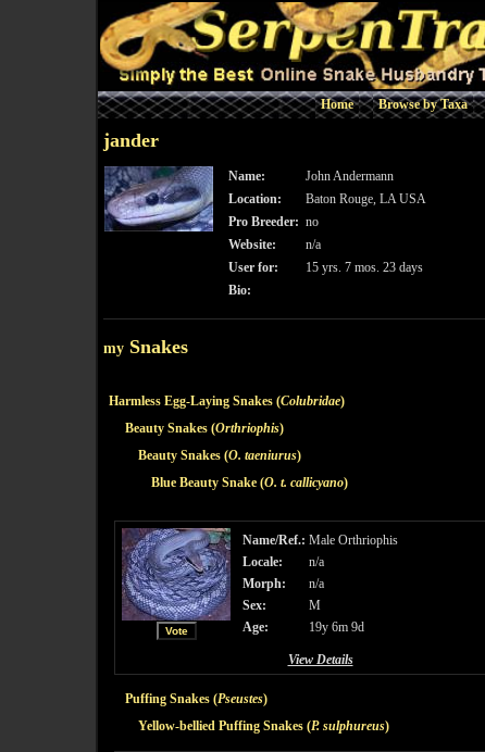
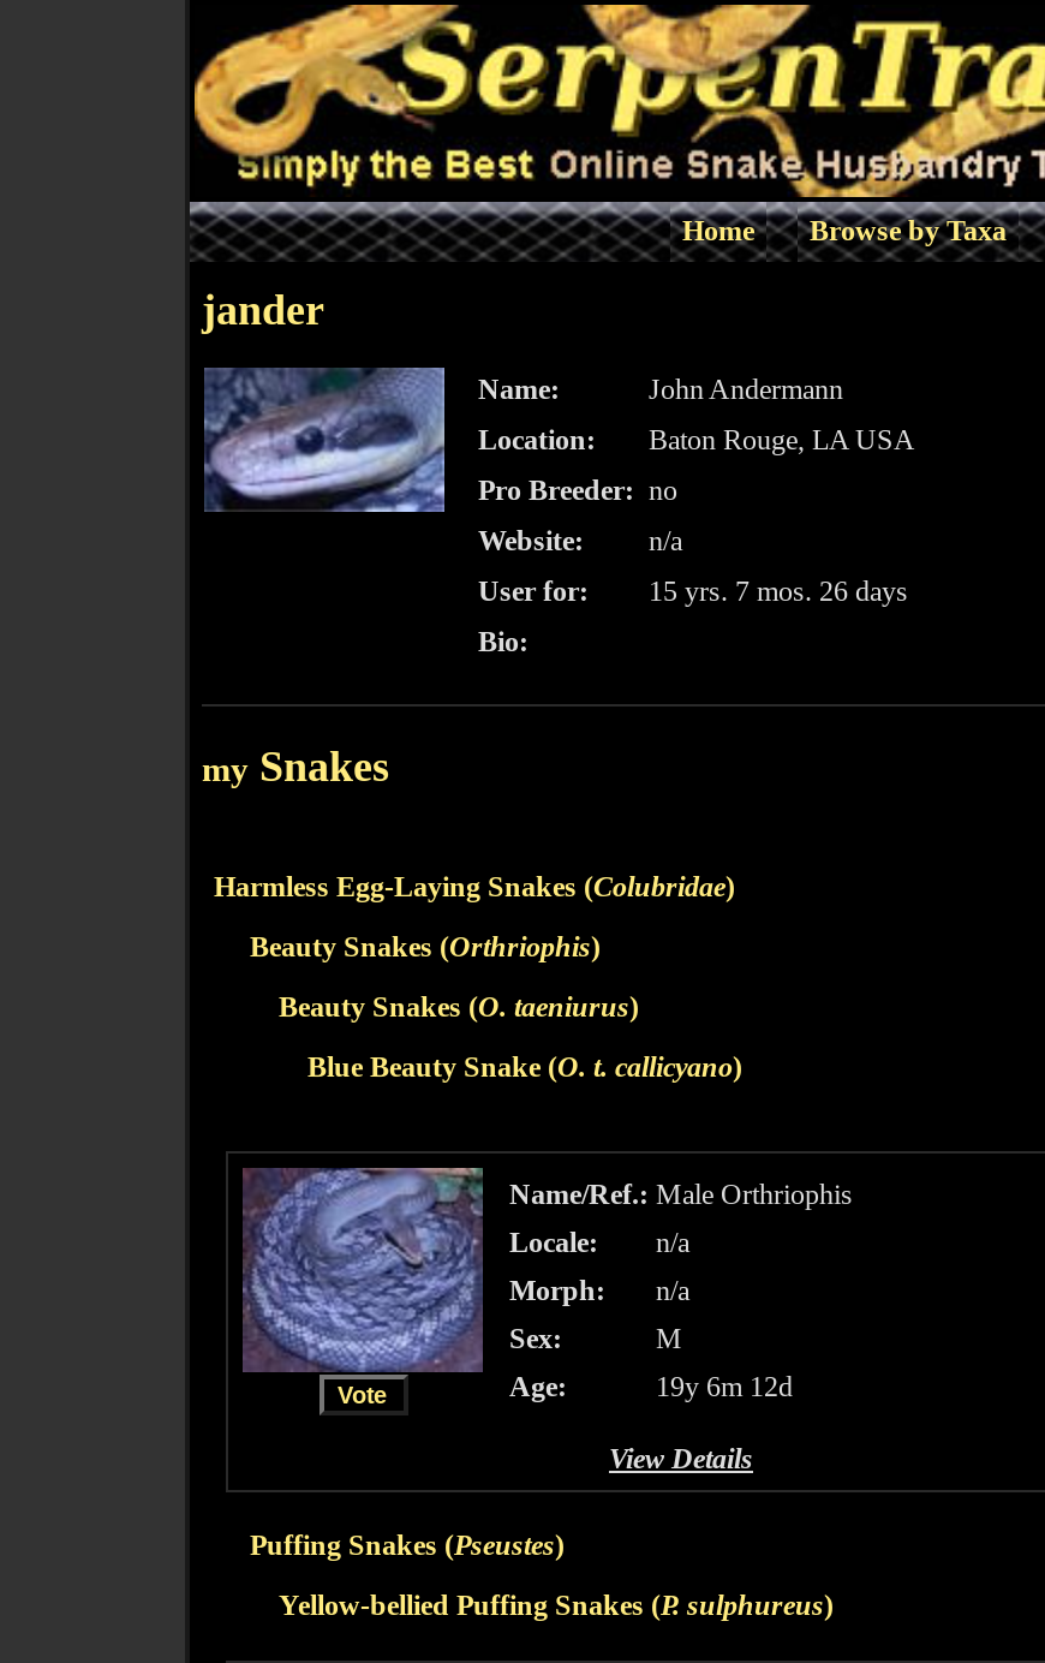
[228,260,423,275] User for: 15 yrs. 7 mos. 23 days -> [478,574,908,608] User for: 15 yrs. 7 mos. 26 days
[309,620,364,635] 19y 6m 9d -> [656,1370,793,1404] 19y 6m 12d

